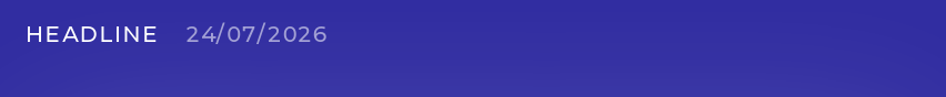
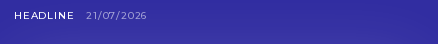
[26,19,326,48] HEADLINE 24/07/2026 -> [14,9,147,22] HEADLINE 21/07/2026

